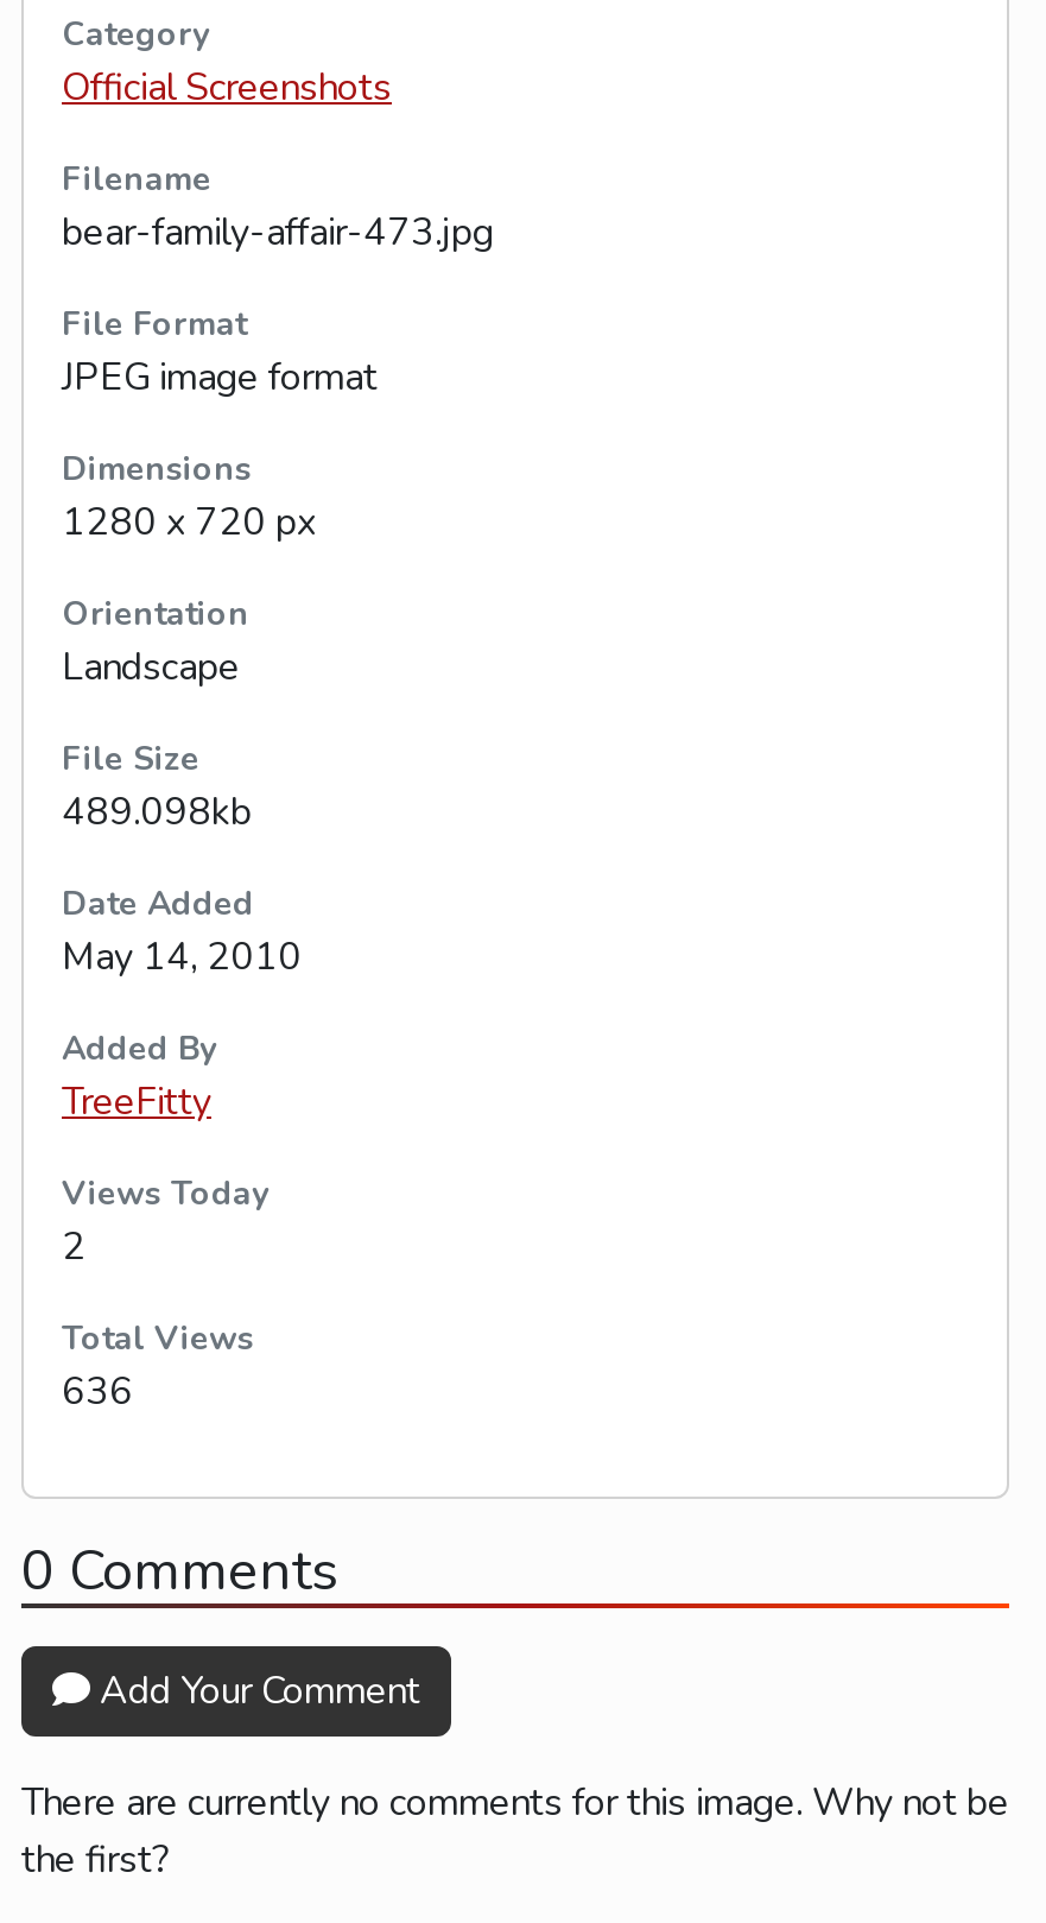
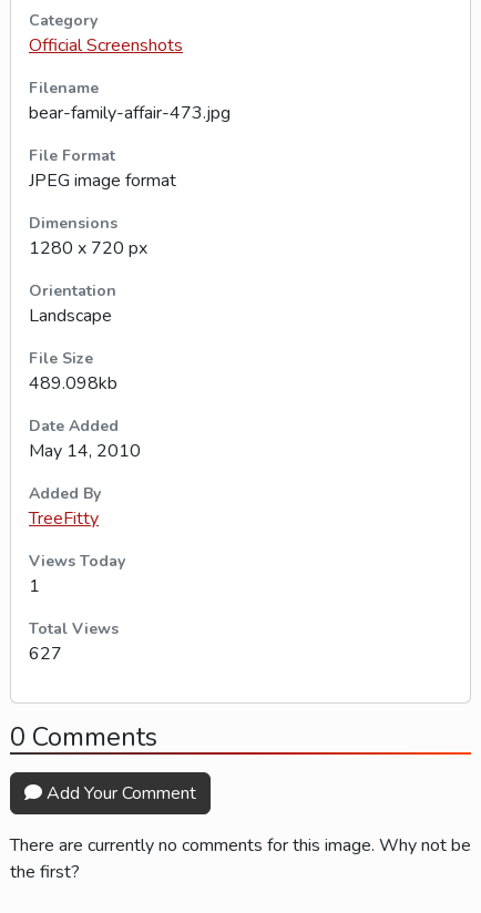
[62,1221,85,1273] 2 -> [29,574,40,598] 1
[62,1366,133,1418] 636 -> [29,642,62,666] 627

